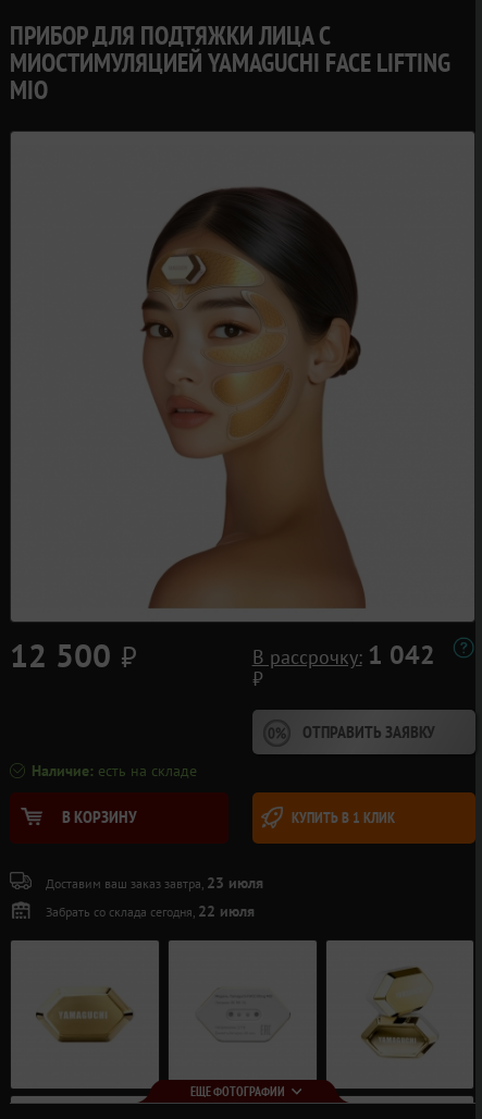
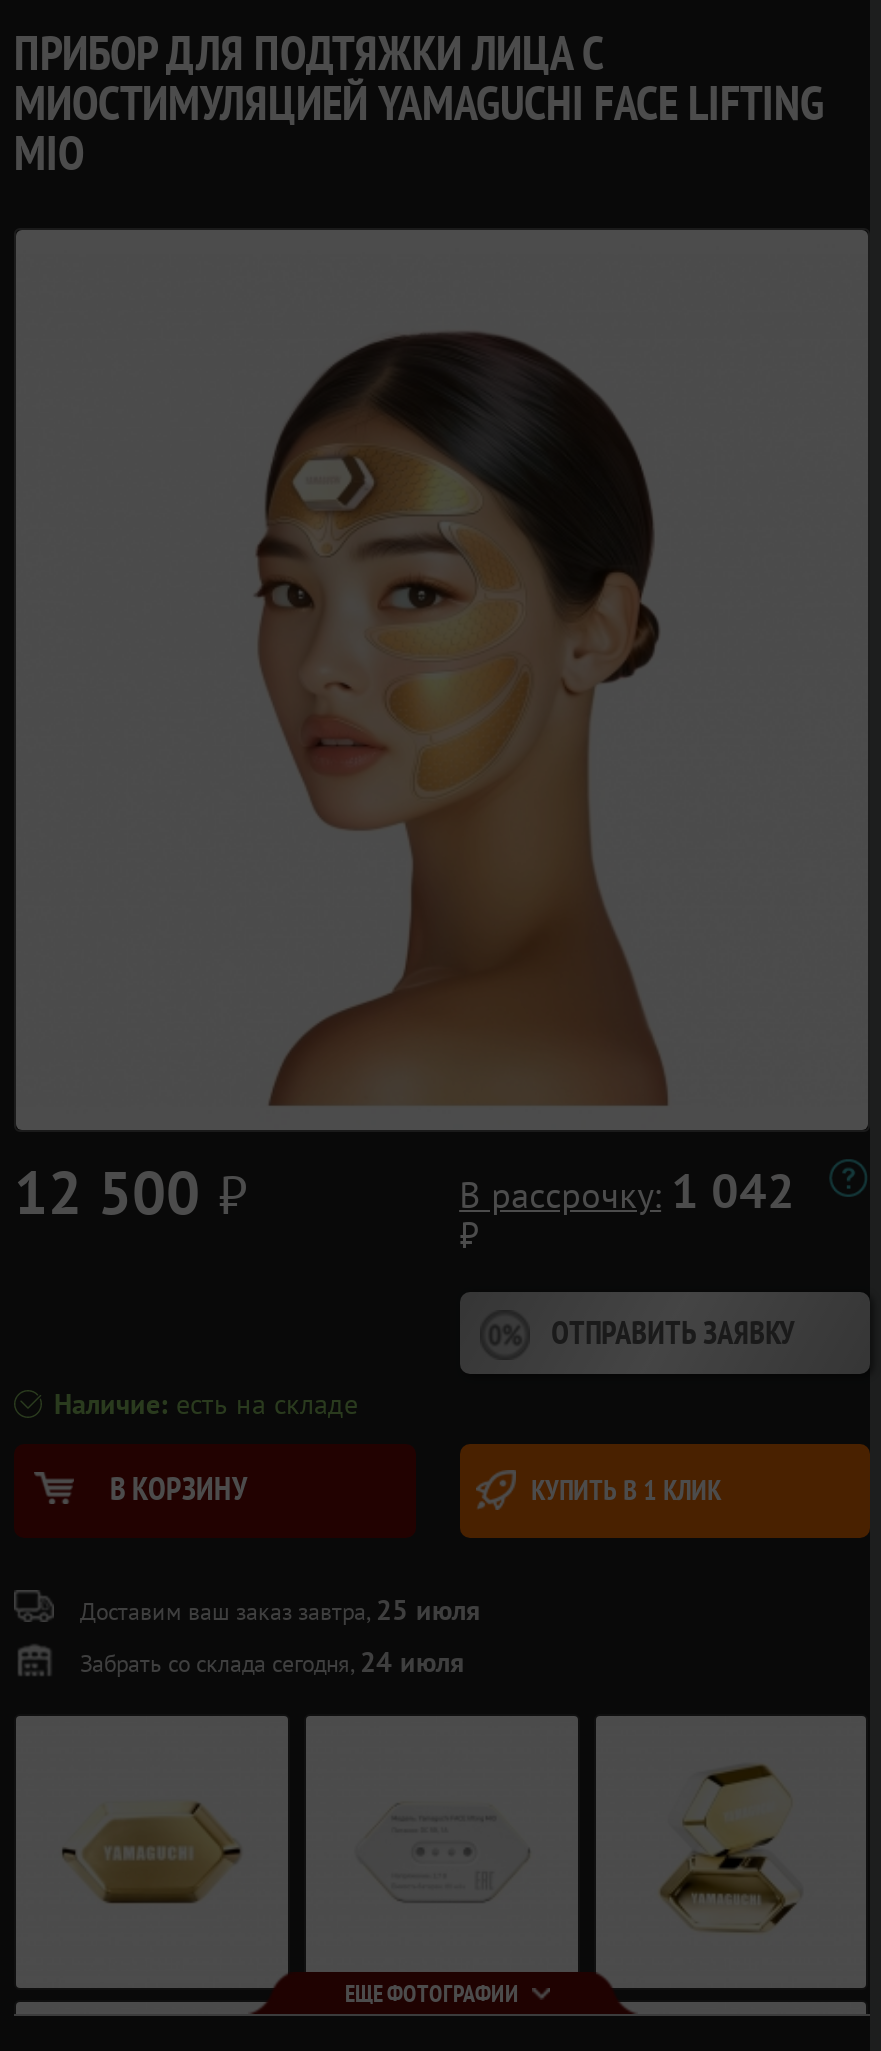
[46,873,263,892] Доставим ваш заказ завтра, 23 июля -> [80,1592,480,1628] Доставим ваш заказ завтра, 25 июля
[46,901,255,921] Забрать со склада сегодня, 22 июля -> [80,1644,464,1680] Забрать со склада сегодня, 24 июля

